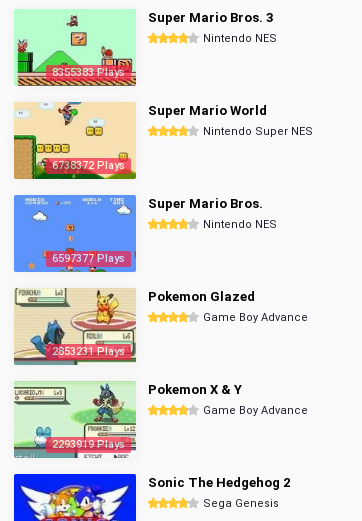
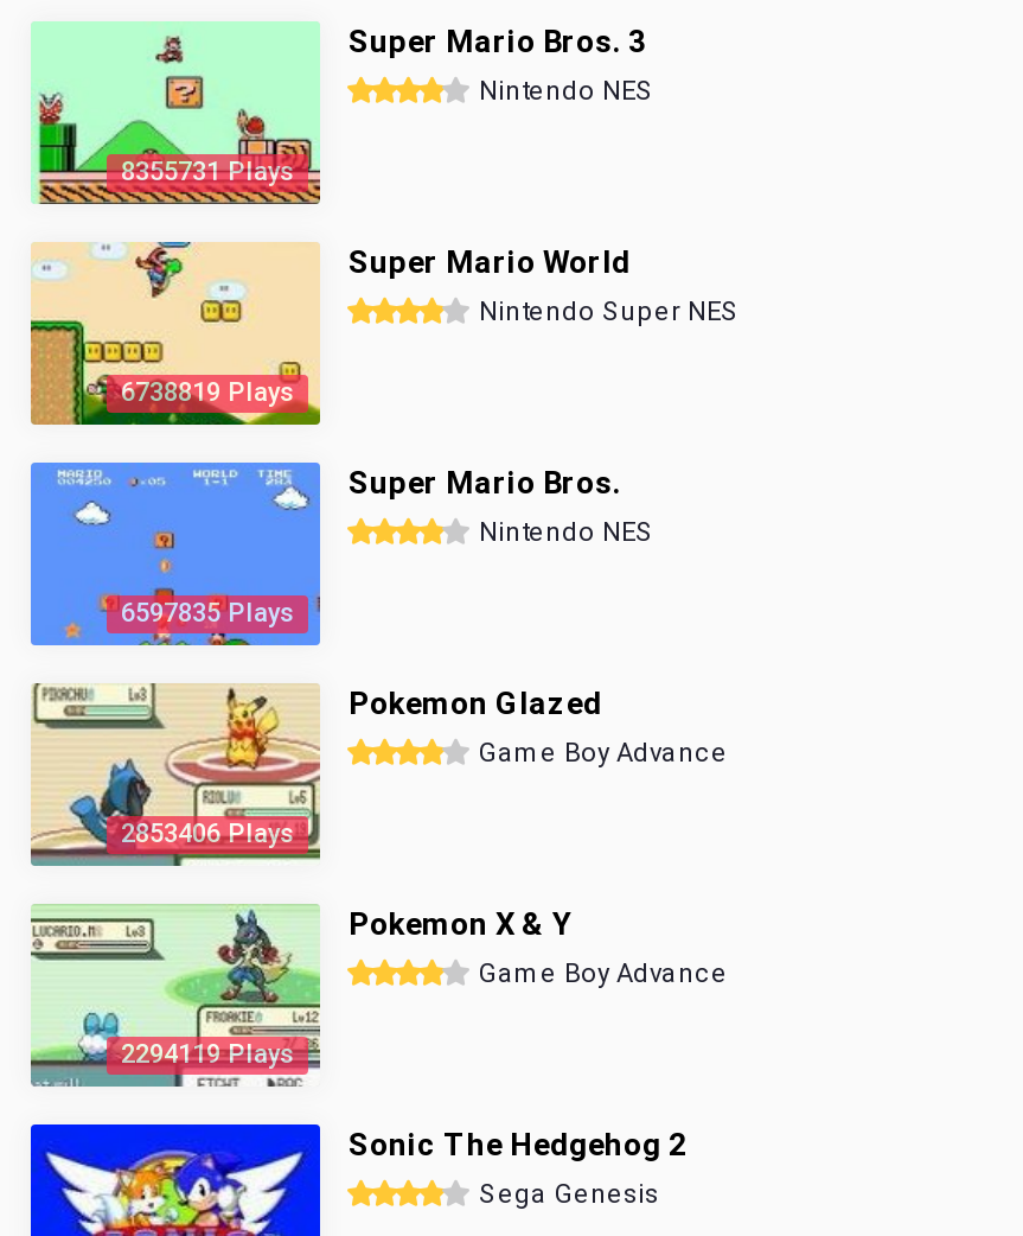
[52,66,125,79] 8355383 Plays -> [121,157,294,187] 8355731 Plays
[52,159,125,172] 6738372 Plays -> [121,377,294,408] 6738819 Plays
[52,252,125,265] 6597377 Plays -> [121,598,294,629] 6597835 Plays
[52,345,125,358] 2853231 Plays -> [121,818,294,849] 2853406 Plays
[52,438,125,451] 2293919 Plays -> [121,1039,294,1070] 2294119 Plays

